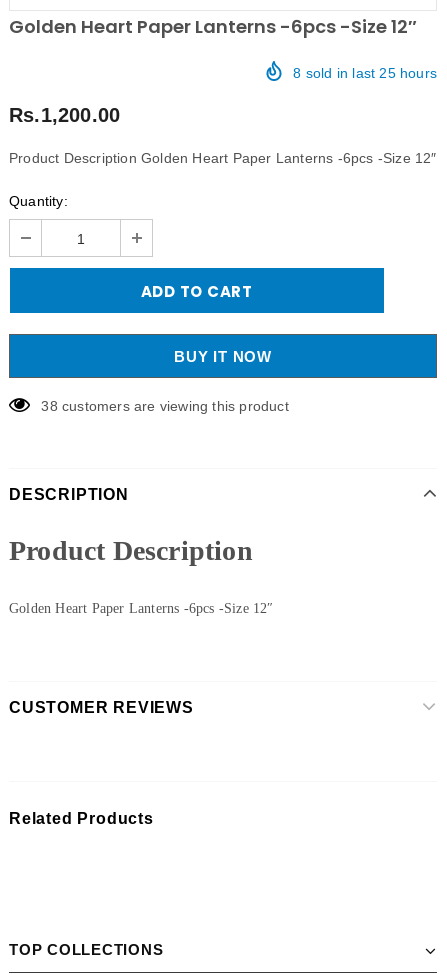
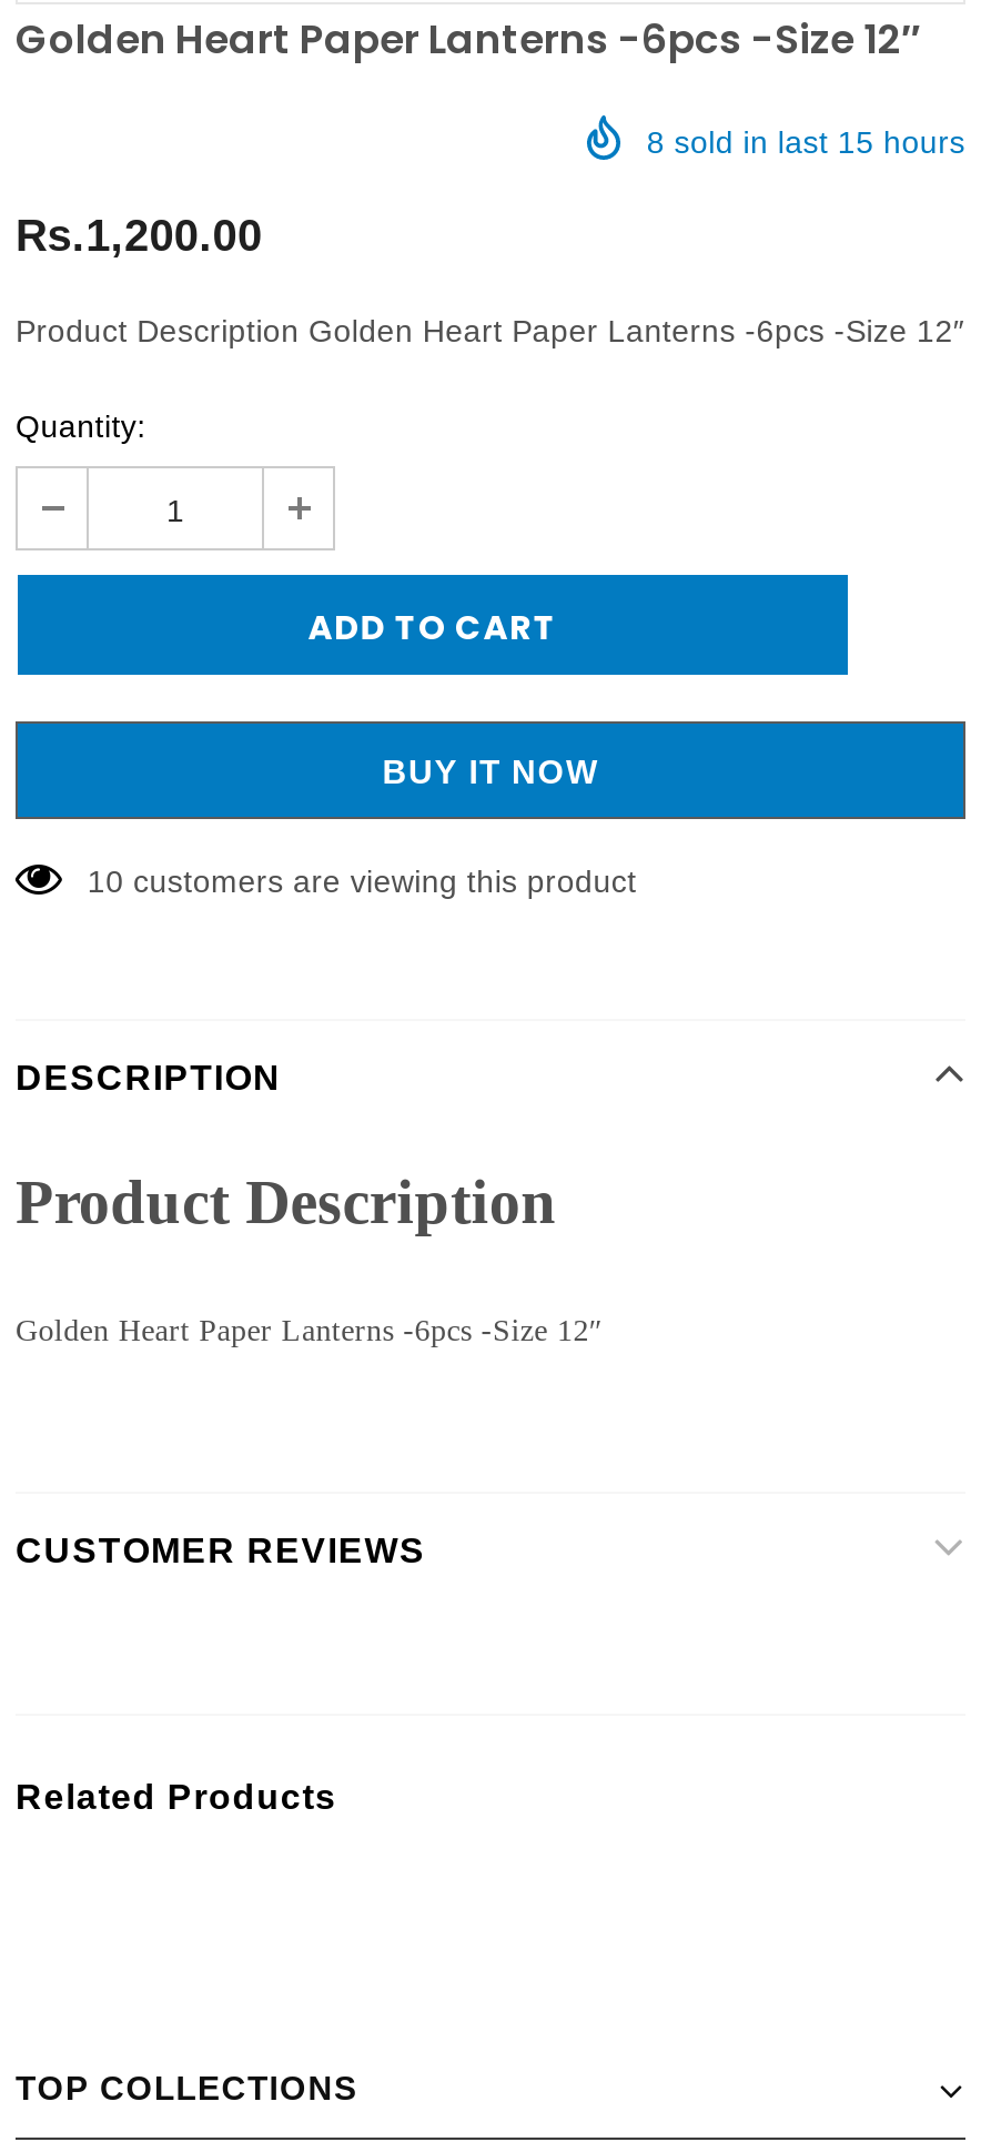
[293,65,437,81] 8 sold in last 25 hours -> [647,124,965,160] 8 sold in last 15 hours
[41,398,289,414] 38 customers are viewing this product -> [87,863,637,899] 10 customers are viewing this product

